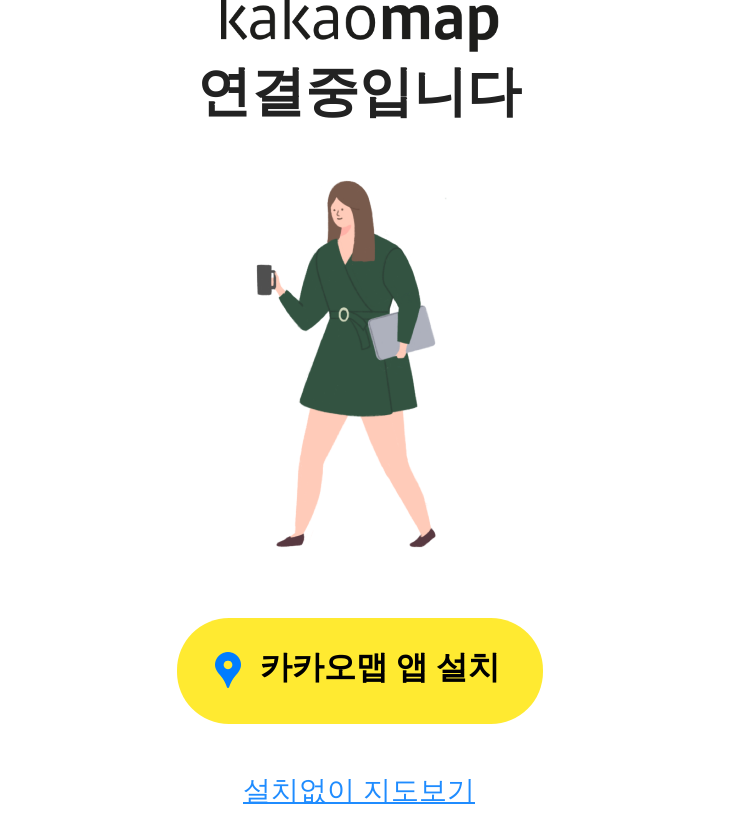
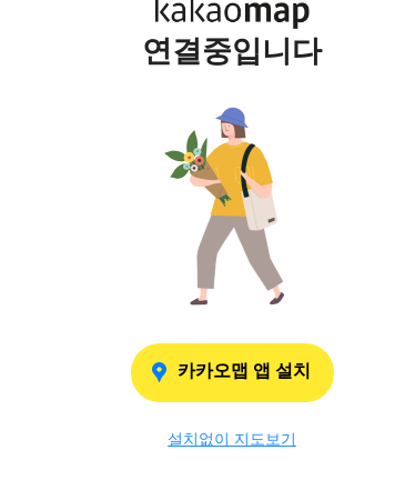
[239,178,453,550] [image] -> [164,100,285,306] [image]

